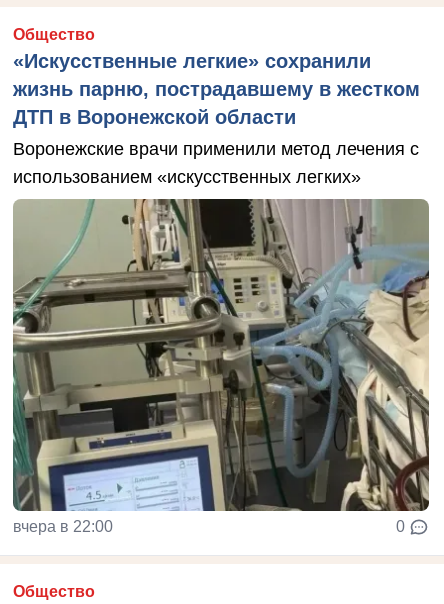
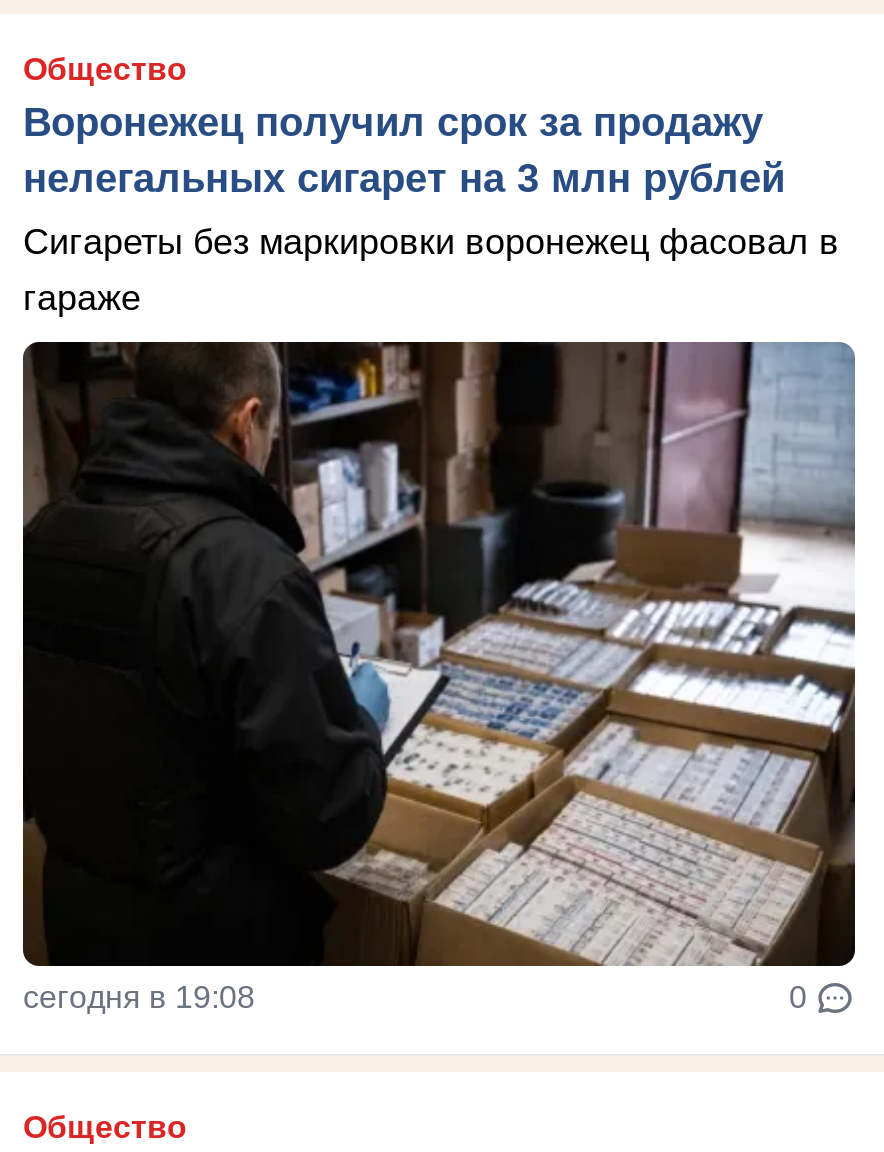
[13,50,420,128] «Искусственные легкие» сохранили | жизнь парню, пострадавшему в жестком | ДТП в Воронежской области -> [23,101,785,201] Воронежец получил срок за продажу | нелегальных сигарет на 3 млн рублей
[13,139,419,187] Воронежские врачи применили метод лечения с | использованием «искусственных легких» -> [23,223,839,319] Сигареты без маркировки воронежец фасовал в | гараже
[12,198,430,535] [image] | вчера в 22:00 -> [21,342,857,1015] [image] | сегодня в 19:08

